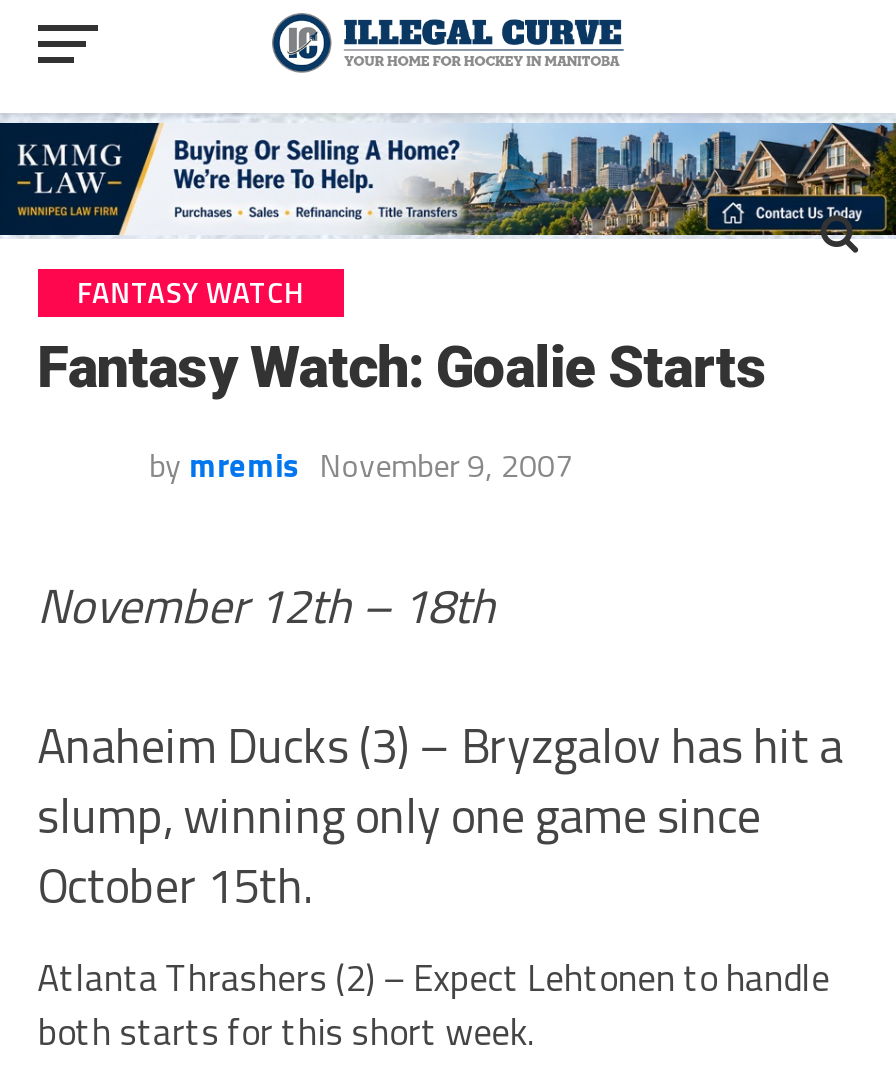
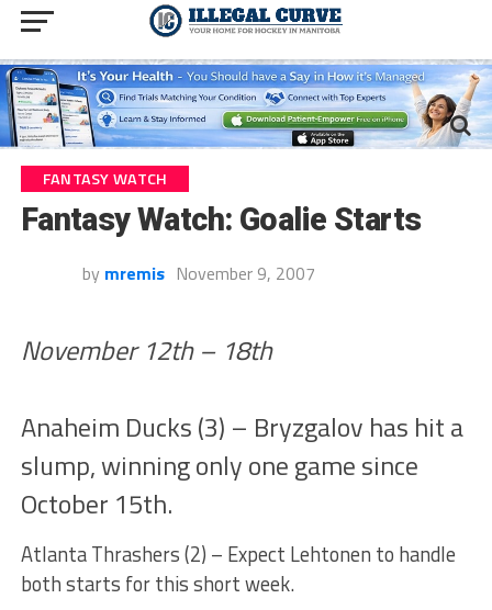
[6,121,890,249] [image] -> [3,64,489,149] [image]

